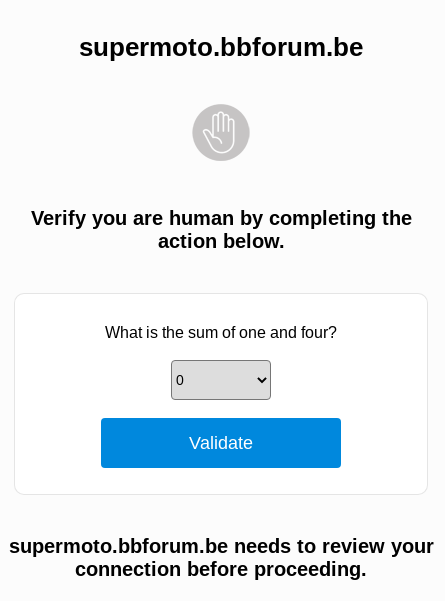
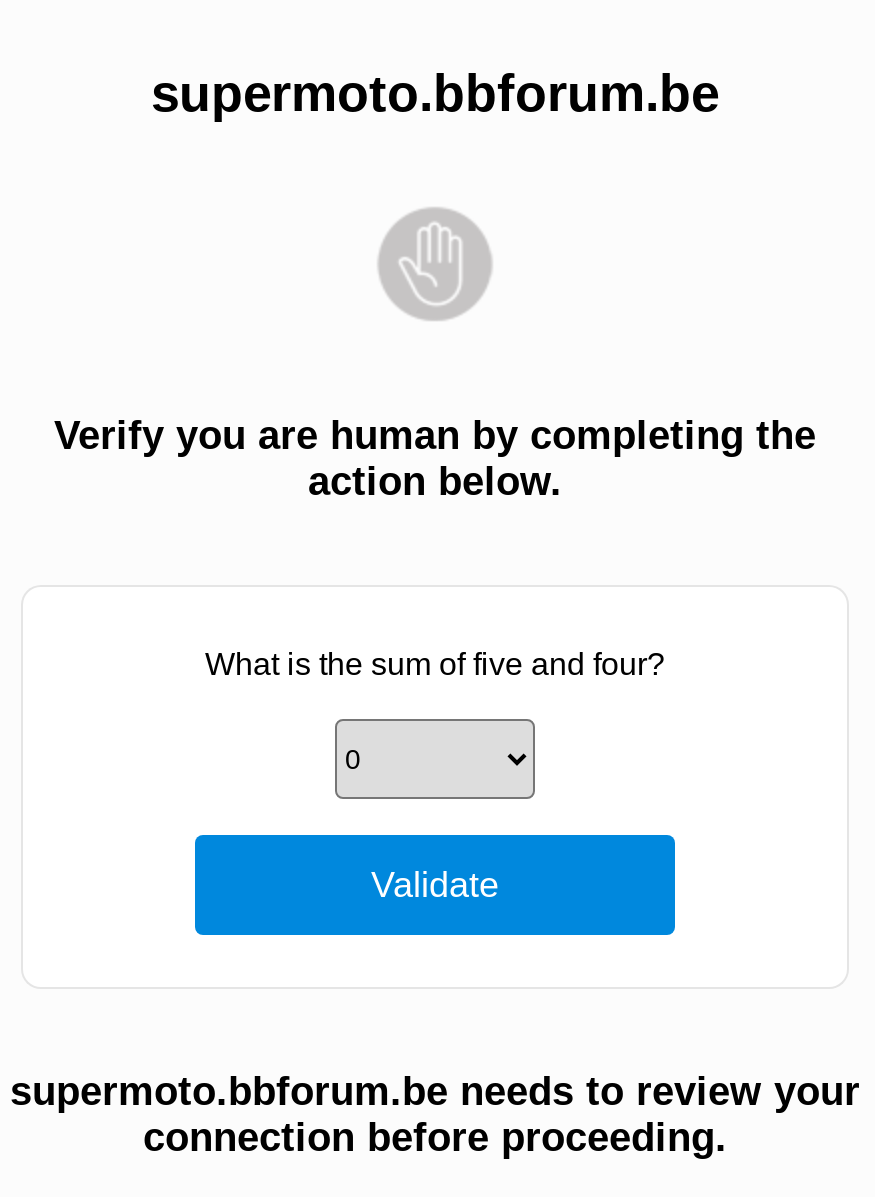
[105,324,337,341] What is the sum of one and four? -> [205,647,665,681] What is the sum of five and four?

